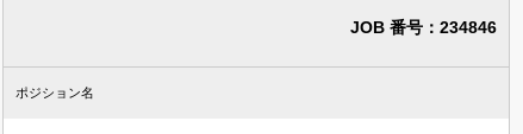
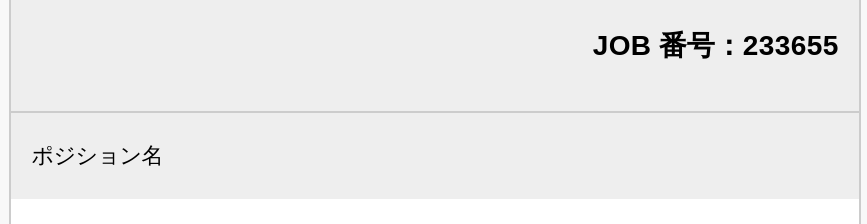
[350,18,497,37] JOB 番号：234846 -> [593,29,839,61] JOB 番号：233655

